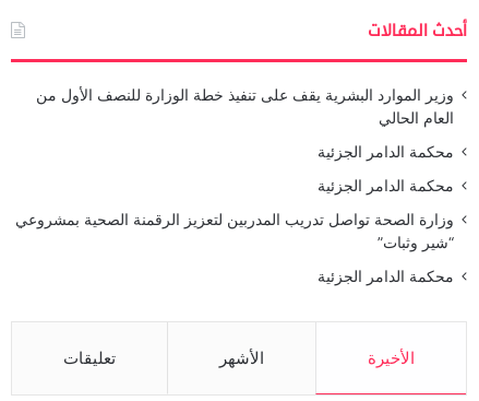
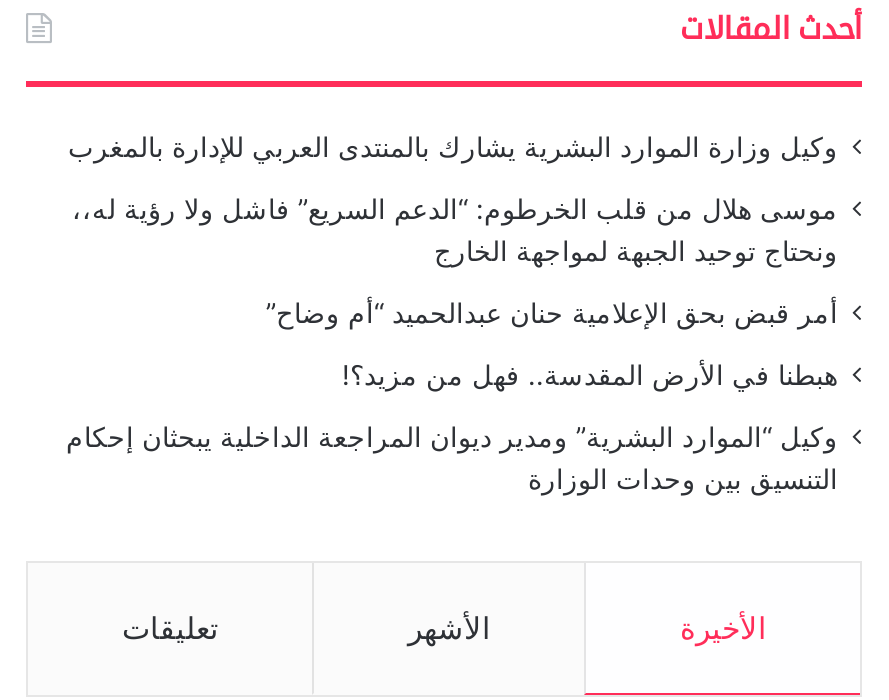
[36,86,454,127] وزير الموارد البشرية يقف على تنفيذ خطة الوزارة للنصف الأول من | العام الحالي -> [68,131,838,163] وكيل وزارة الموارد البشرية يشارك بالمنتدى العربي للإدارة بالمغرب
[318,143,454,160] محكمة الدامر الجزئية -> [72,193,838,267] موسى هلال من قلب الخرطوم: “الدعم السريع” فاشل ولا رؤية له،، | ونحتاج توحيد الجبهة لمواجهة الخارج
[318,177,454,194] محكمة الدامر الجزئية -> [266,297,838,329] أمر قبض بحق الإعلامية حنان عبدالحميد “أم وضاح”
[15,211,454,251] وزارة الصحة تواصل تدريب المدربين لتعزيز الرقمنة الصحية بمشروعي | “شير وثبات” -> [342,359,838,391] هبطنا في الأرض المقدسة.. فهل من مزيد؟!
[318,267,454,285] محكمة الدامر الجزئية -> [66,421,838,495] وكيل “الموارد البشرية” ومدير ديوان المراجعة الداخلية يبحثان إحكام | التنسيق بين وحدات الوزارة

